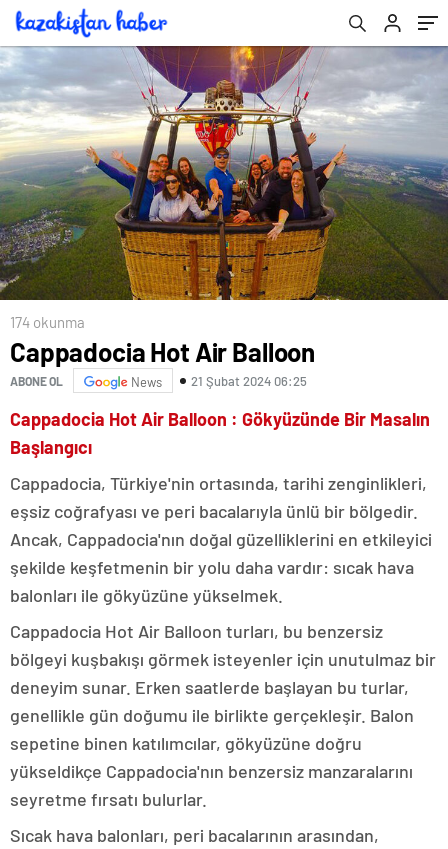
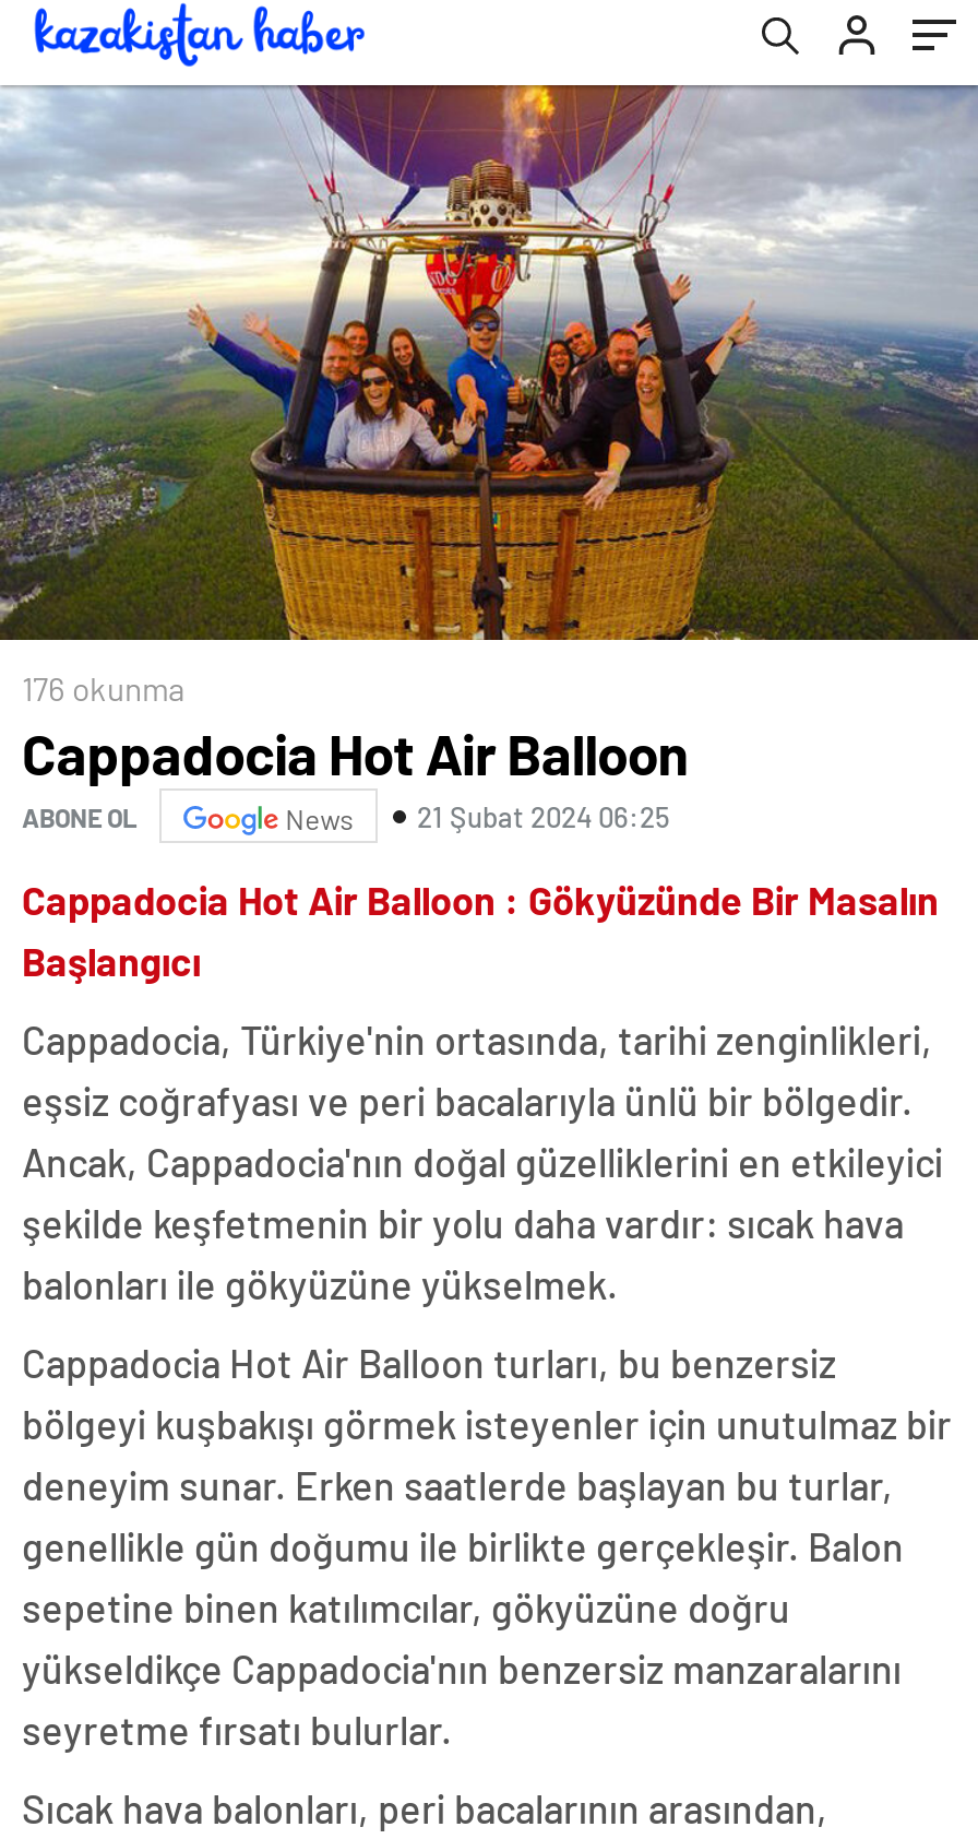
[10,313,85,331] 174 okunma -> [22,669,186,708] 176 okunma

